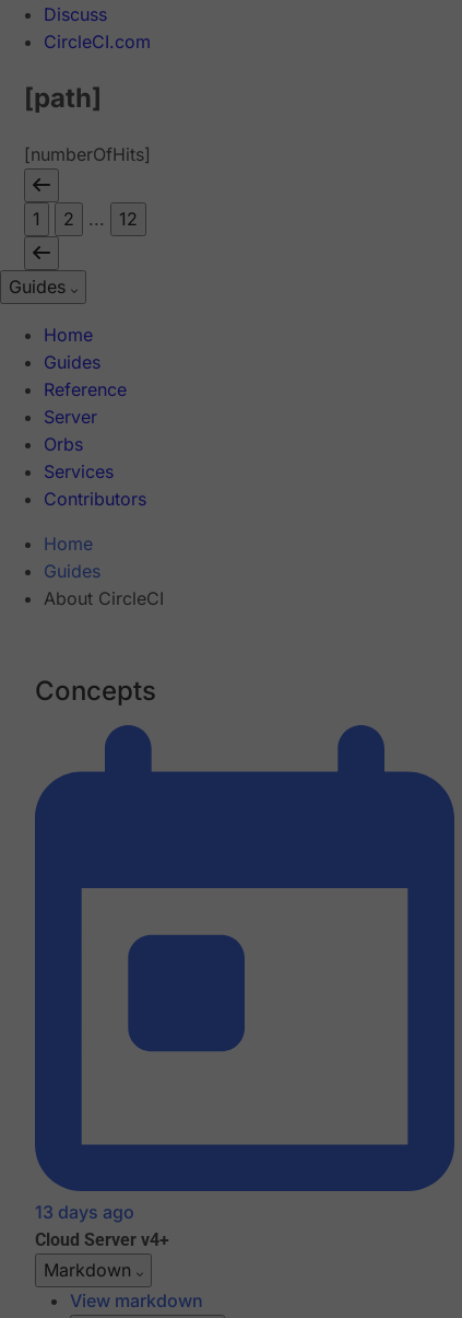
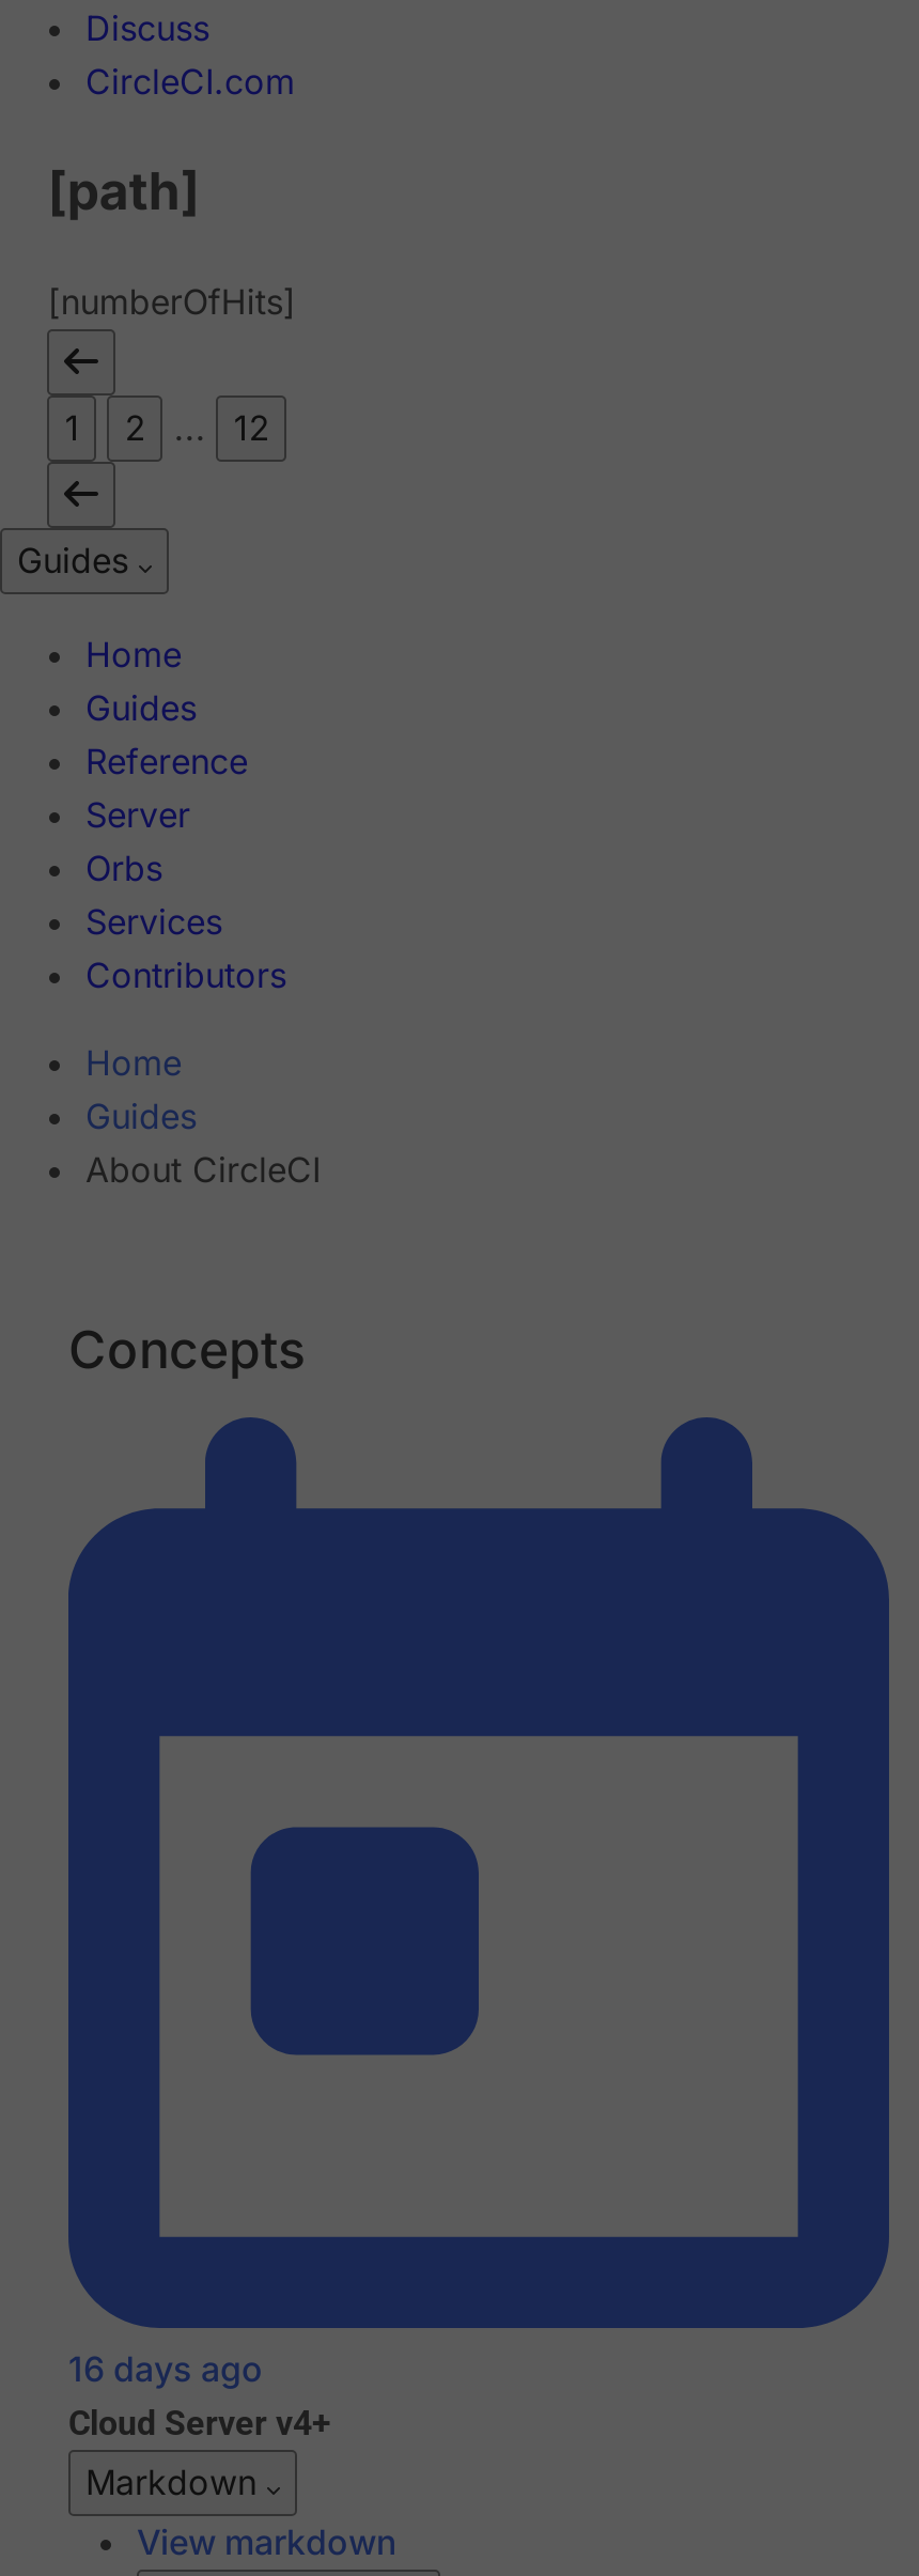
[35,1202,134,1223] 13 days ago -> [68,2348,263,2391] 16 days ago

